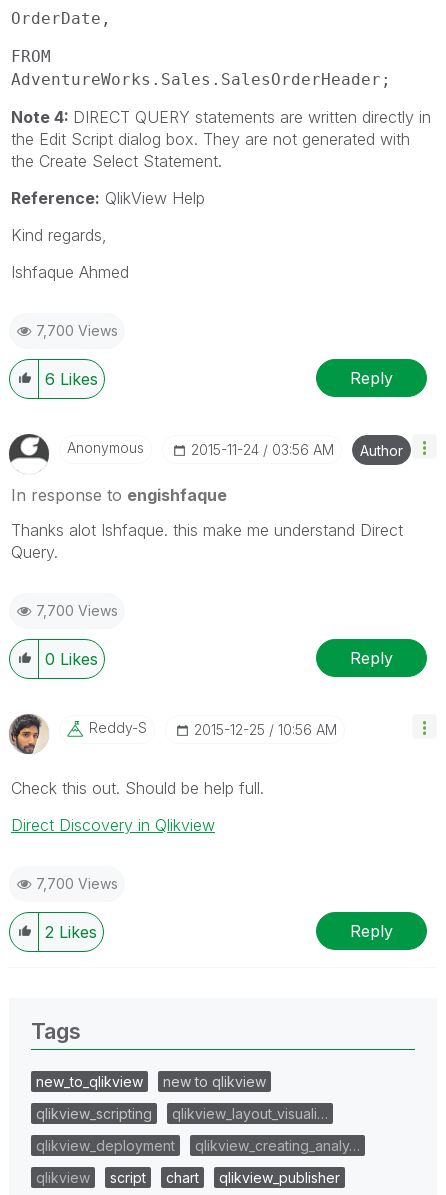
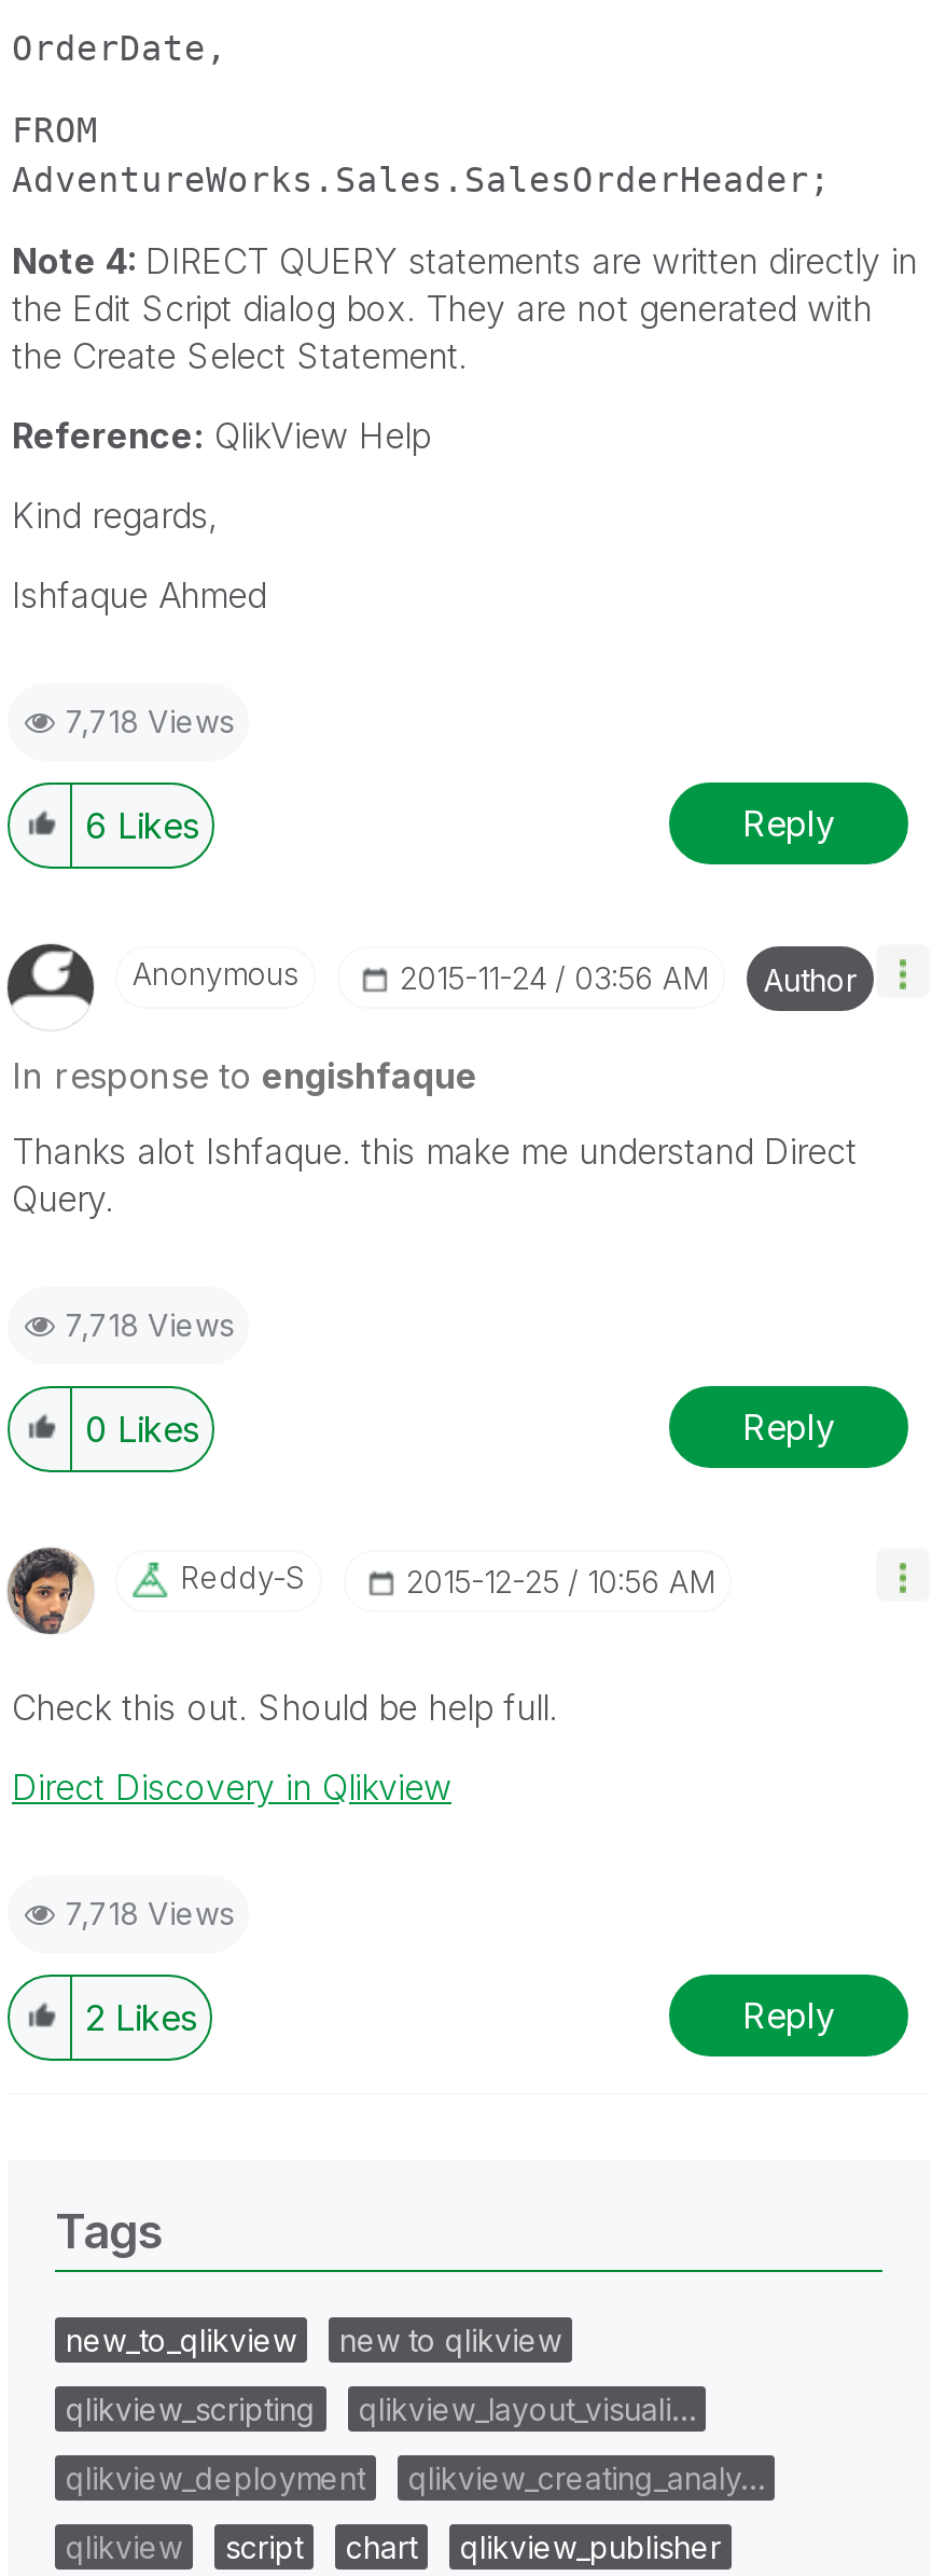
[36,322,118,339] 7,700 Views -> [66,703,234,739] 7,718 Views
[36,602,118,619] 7,700 Views -> [66,1306,234,1343] 7,718 Views
[36,875,118,892] 7,700 Views -> [66,1895,234,1931] 7,718 Views

